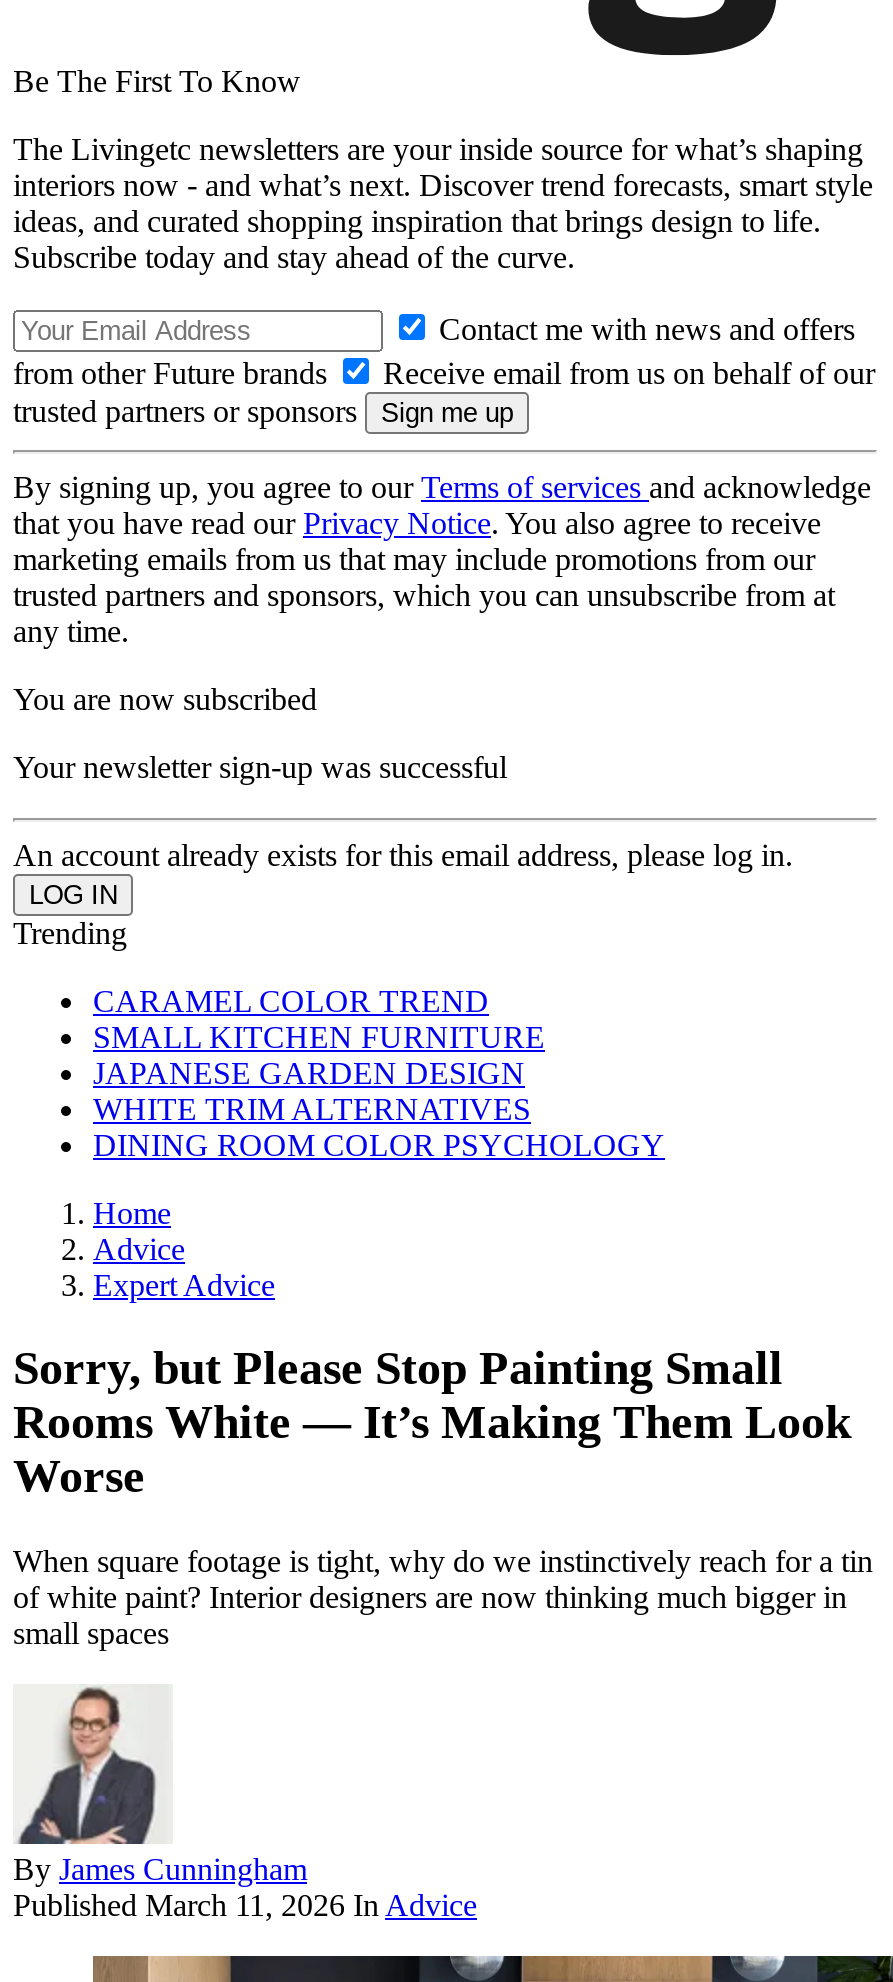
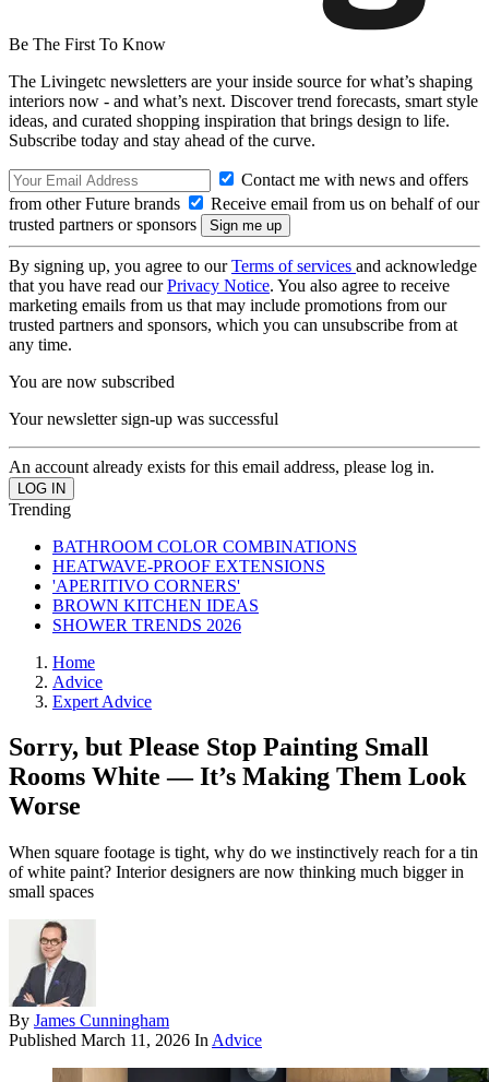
[93,983,665,1161] CARAMEL COLOR TREND | SMALL KITCHEN FURNITURE | JAPANESE GARDEN DESIGN | WHITE TRIM ALTERNATIVES | DINING ROOM COLOR PSYCHOLOGY -> [52,537,357,634] BATHROOM COLOR COMBINATIONS | HEATWAVE-PROOF EXTENSIONS | 'APERITIVO CORNERS' | BROWN KITCHEN IDEAS | SHOWER TRENDS 2026

